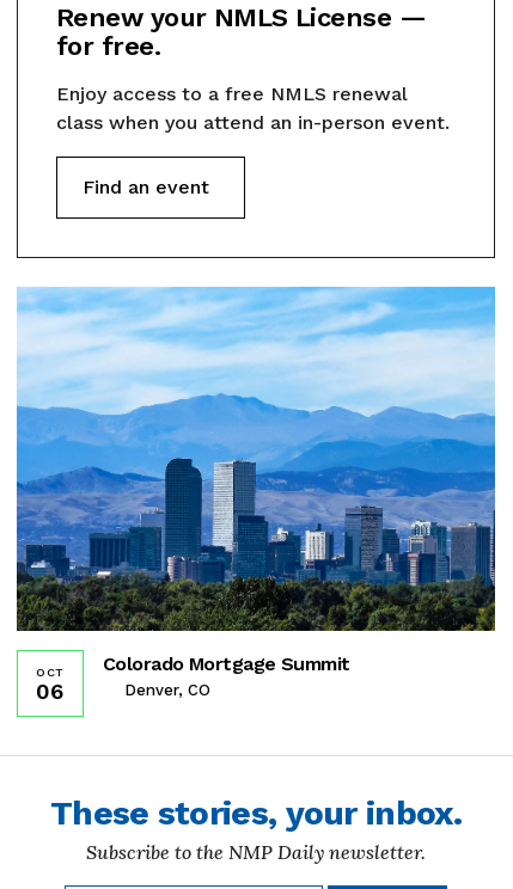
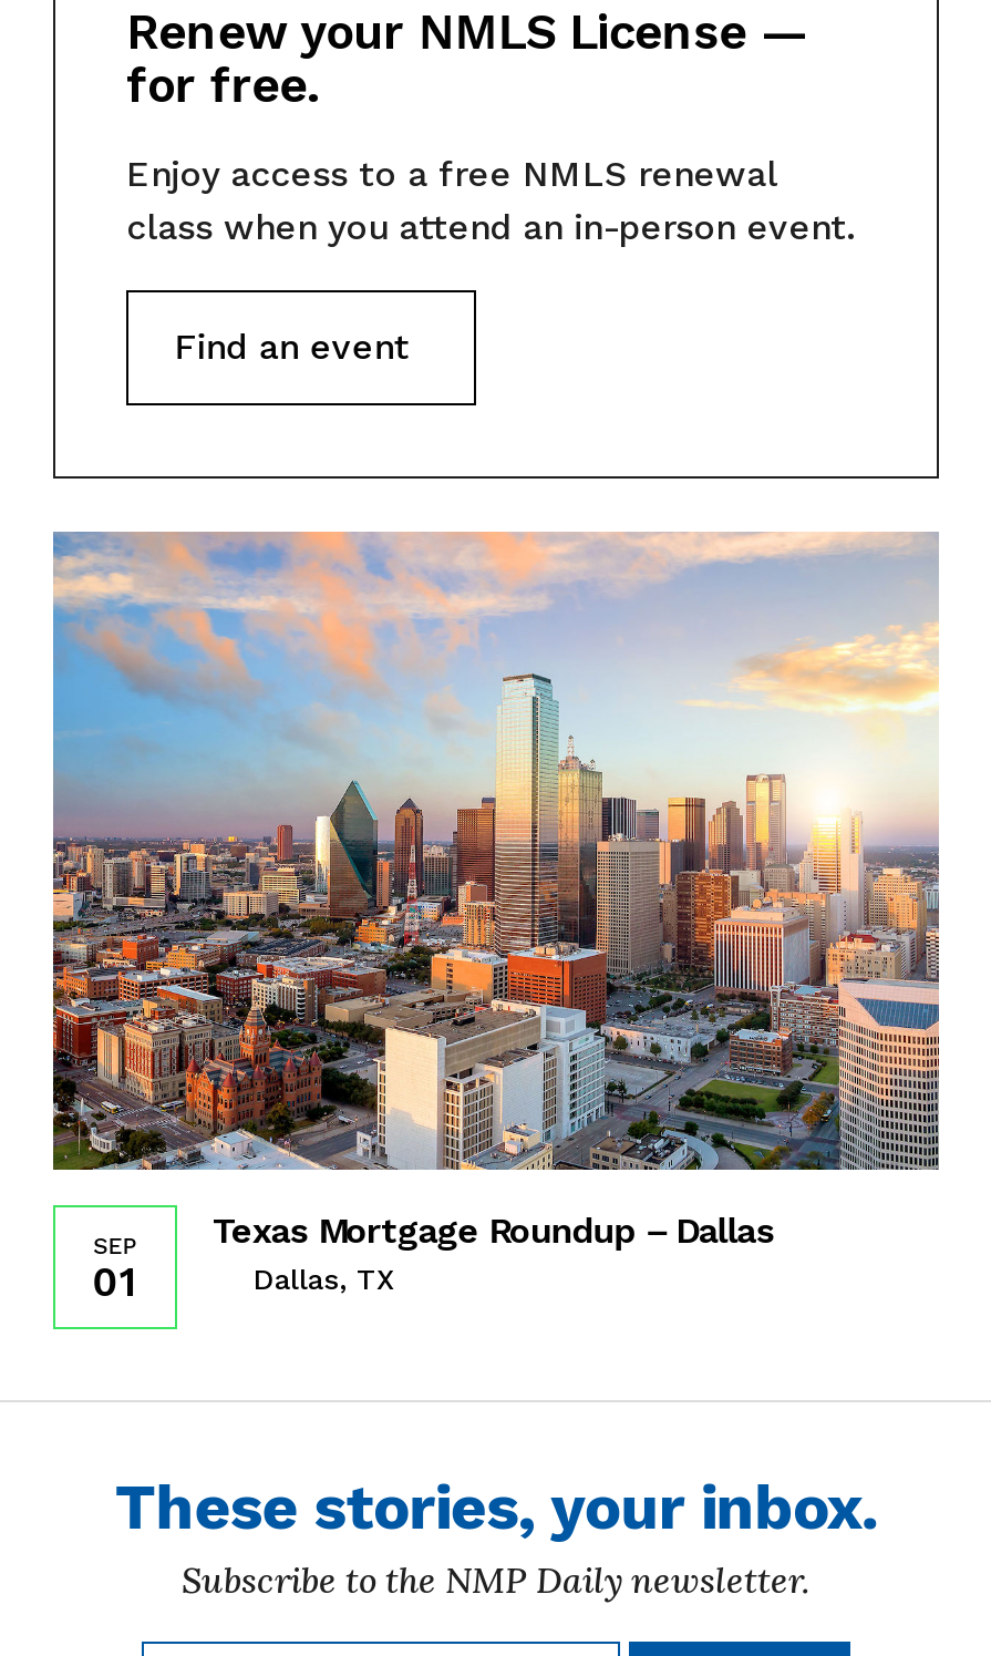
[16,286,496,699] [image] | Colorado Mortgage Summit | Denver, CO -> [51,529,941,1295] [image] | Texas Mortgage Roundup – Dallas | Dallas, TX
[36,666,64,704] OCT | 06 -> [92,1234,138,1305] SEP | 01

